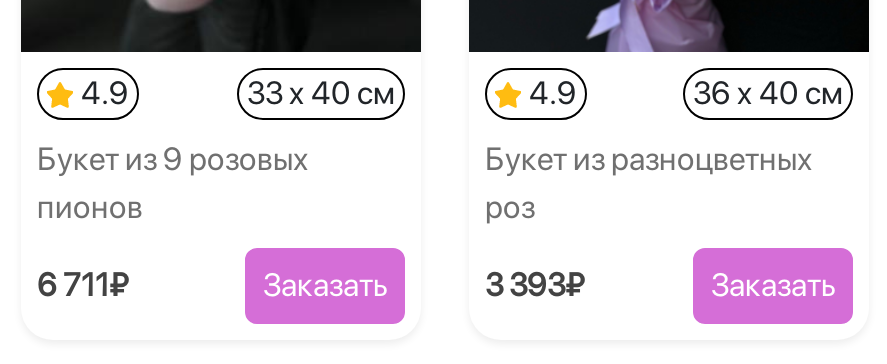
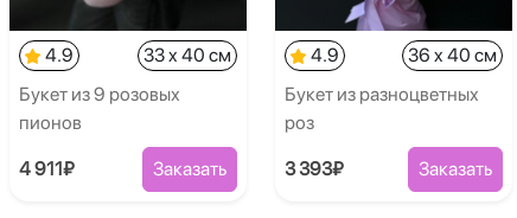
[37,266,129,304] 6 711₽ -> [19,158,75,180] 4 911₽

